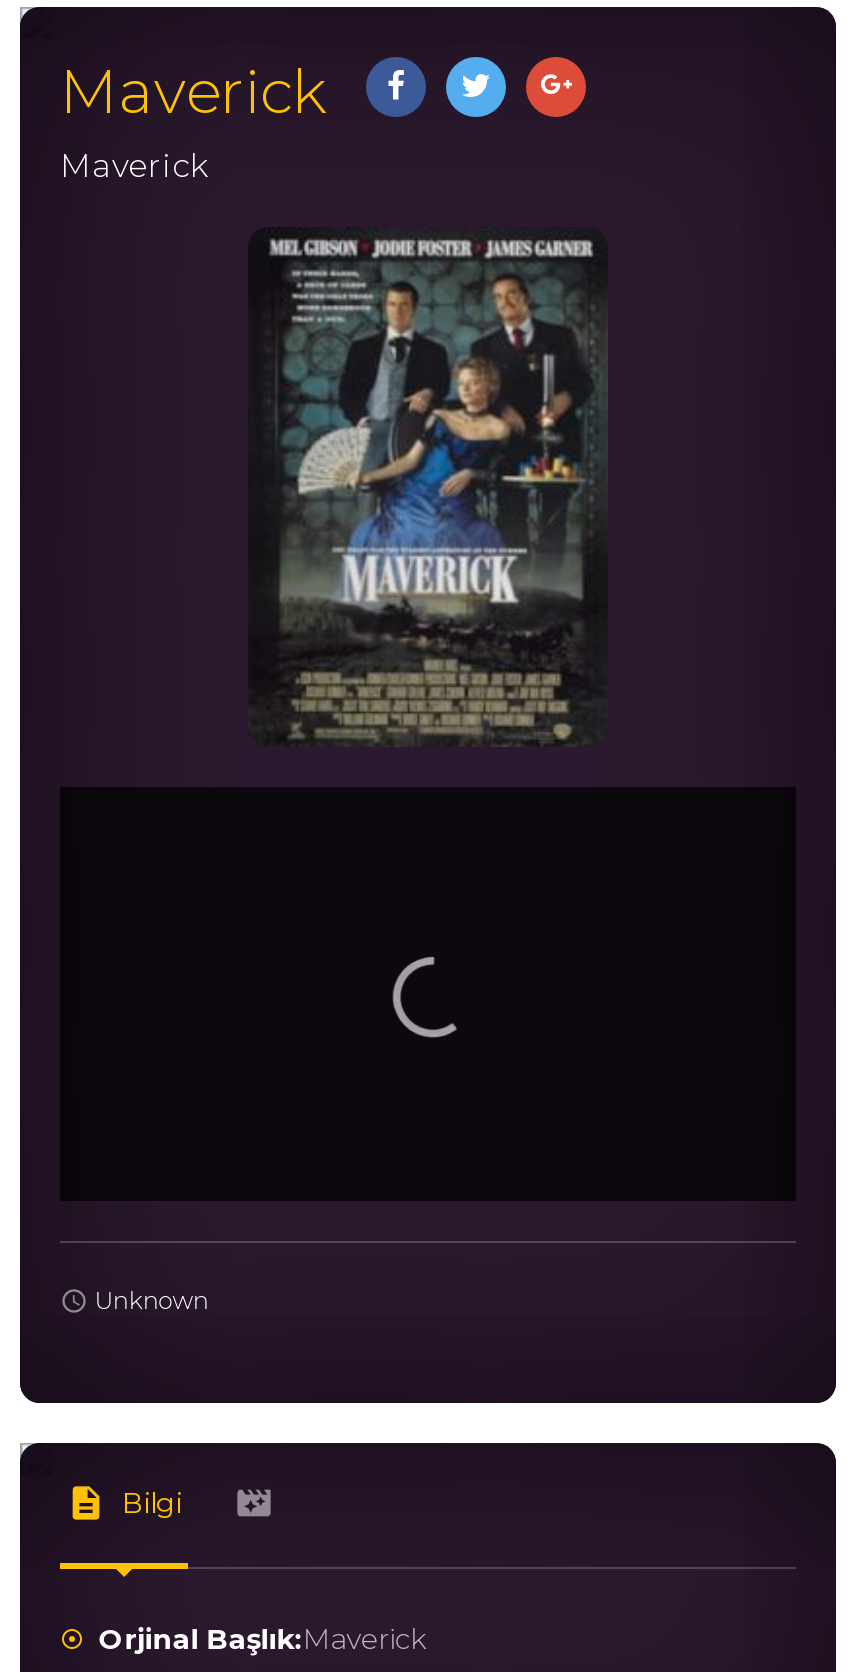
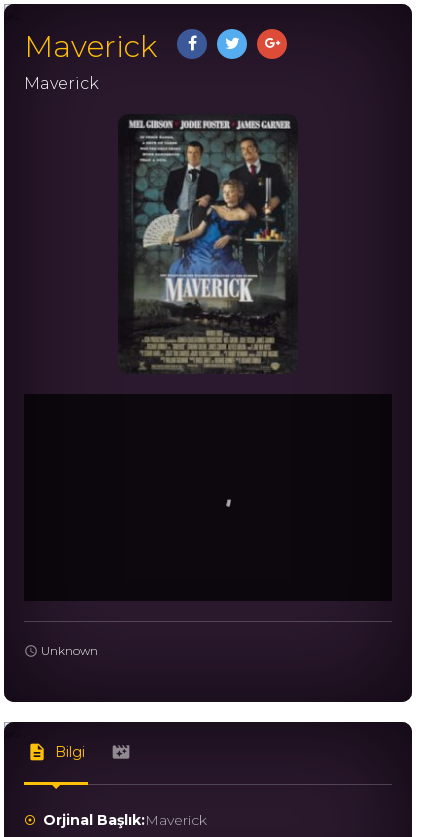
[392,955,472,1039] [image] -> none

